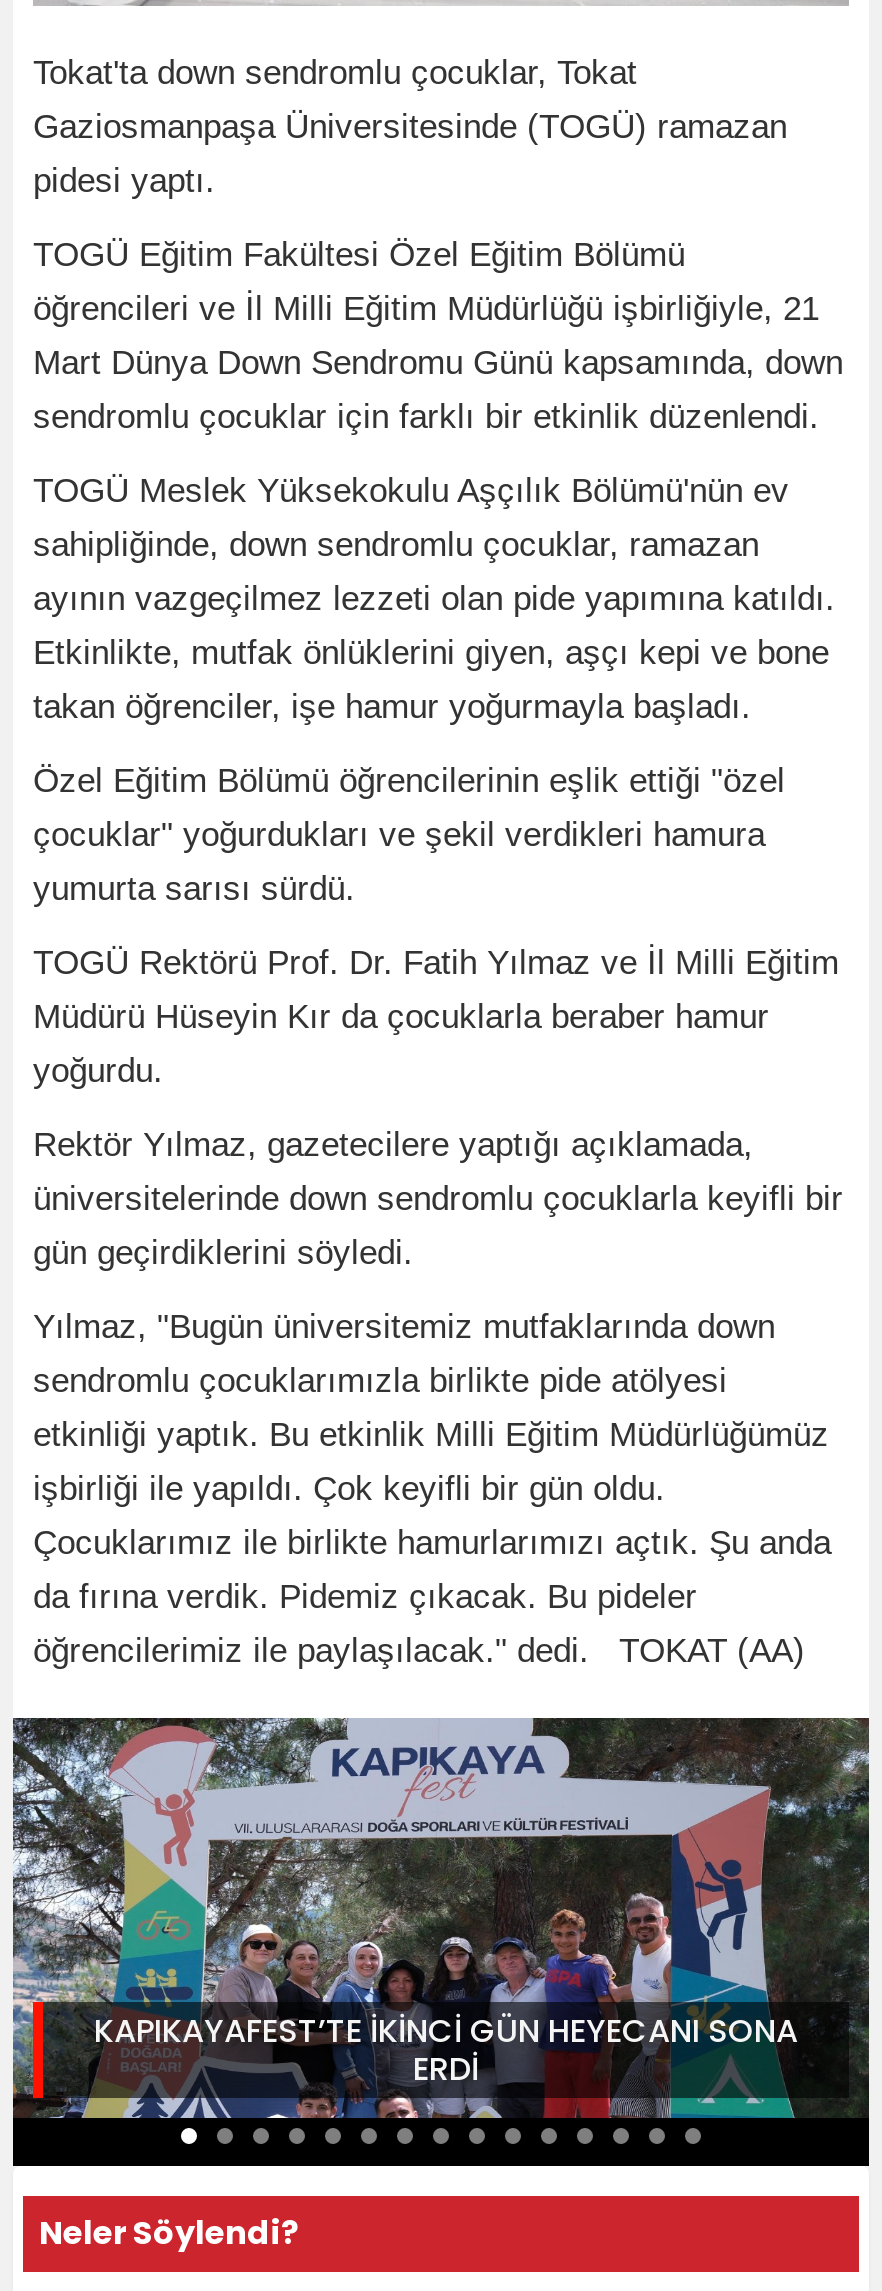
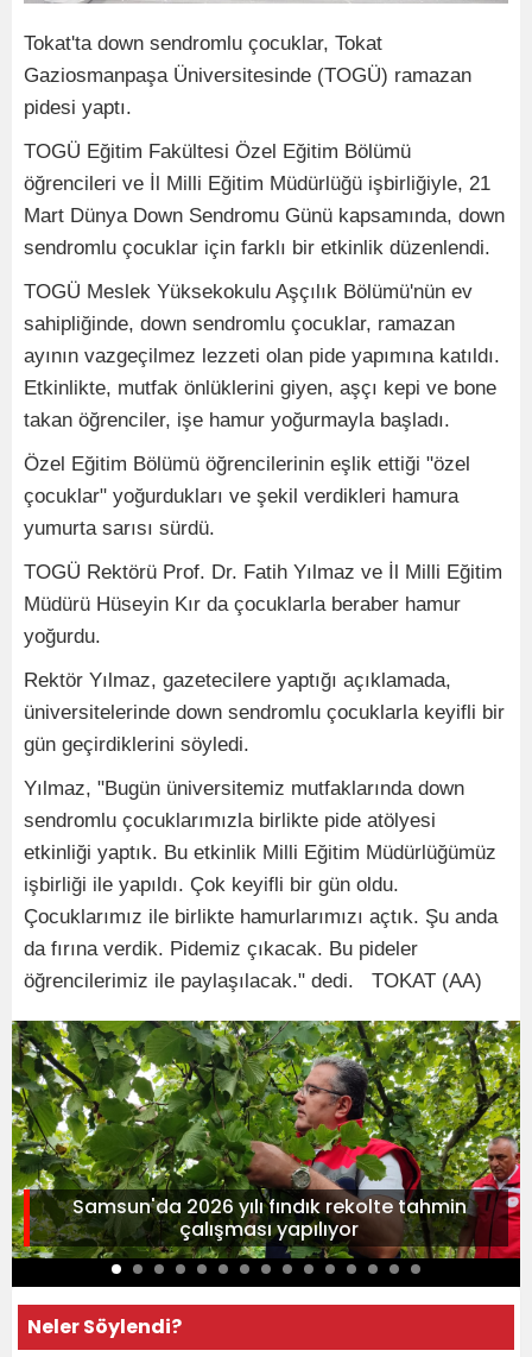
[11,1716,871,2120] [image] | KAPIKAYAFEST’TE İKİNCİ GÜN HEYECANI SONA | ERDİ -> [11,1020,521,1260] [image] | Samsun'da 2026 yılı fındık rekolte tahmin | çalışması yapılıyor

